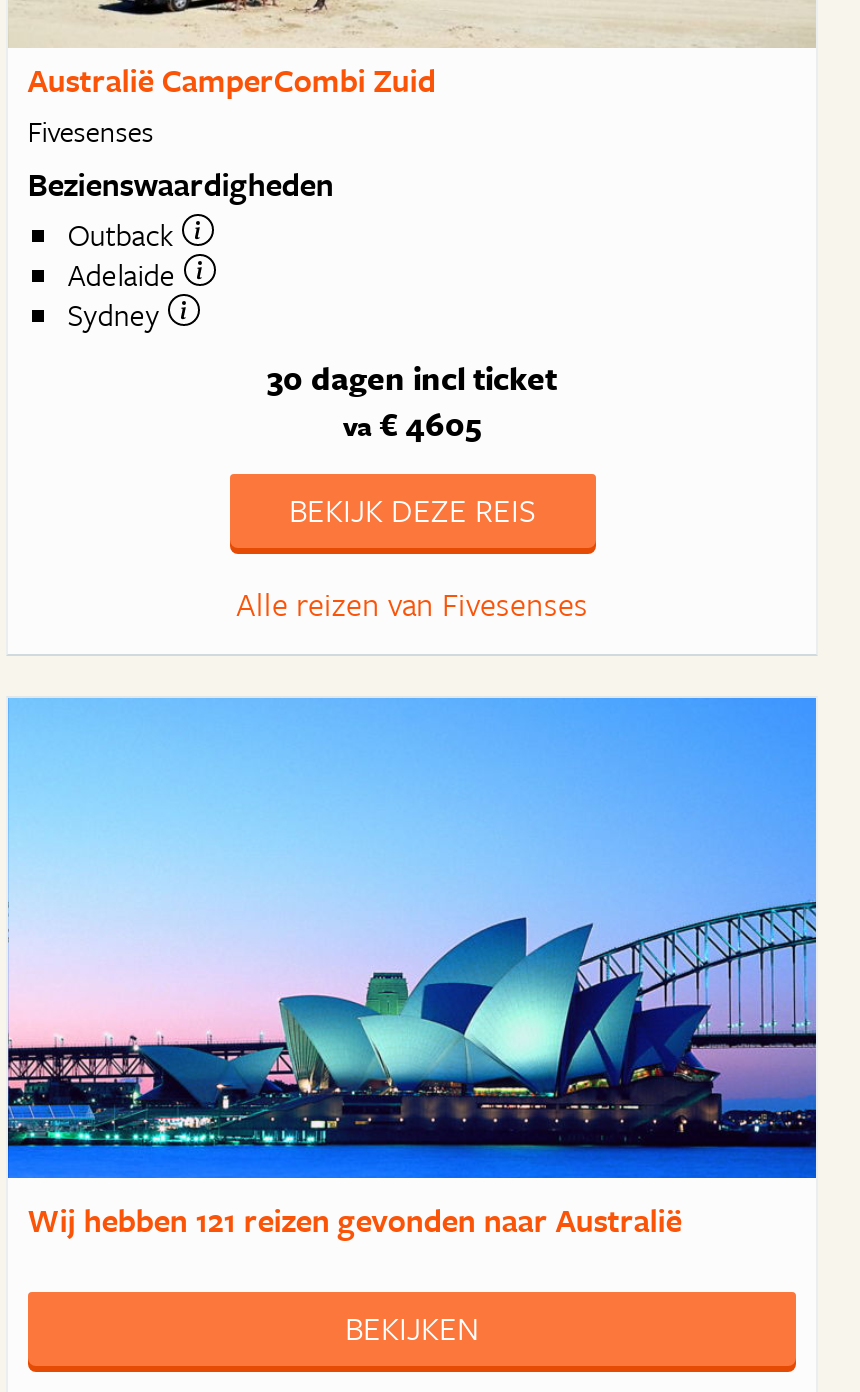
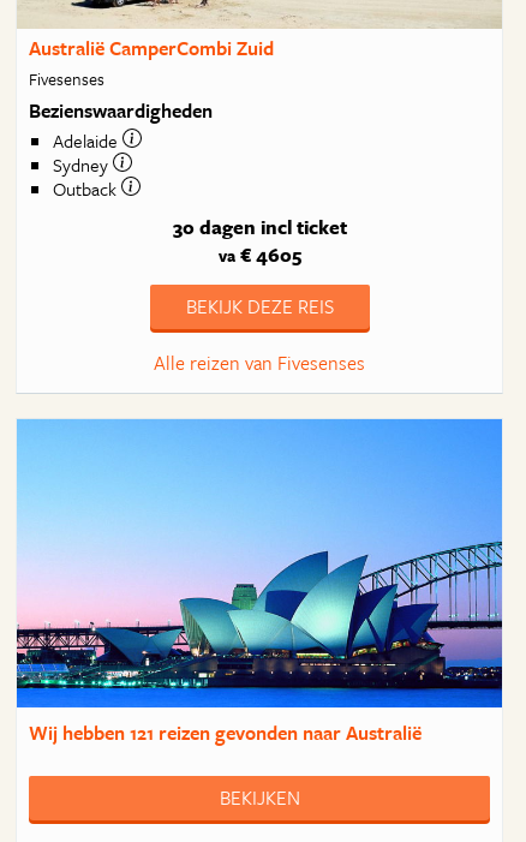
moved [68,213,182,257] -> [53,176,121,202]: Outback
moved [68,253,184,337] -> [53,128,122,178]: Adelaide | Sydney

